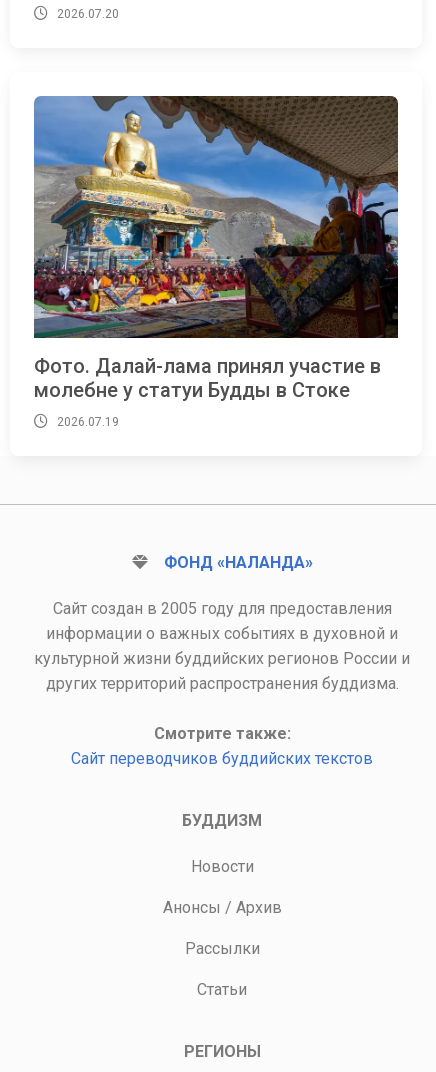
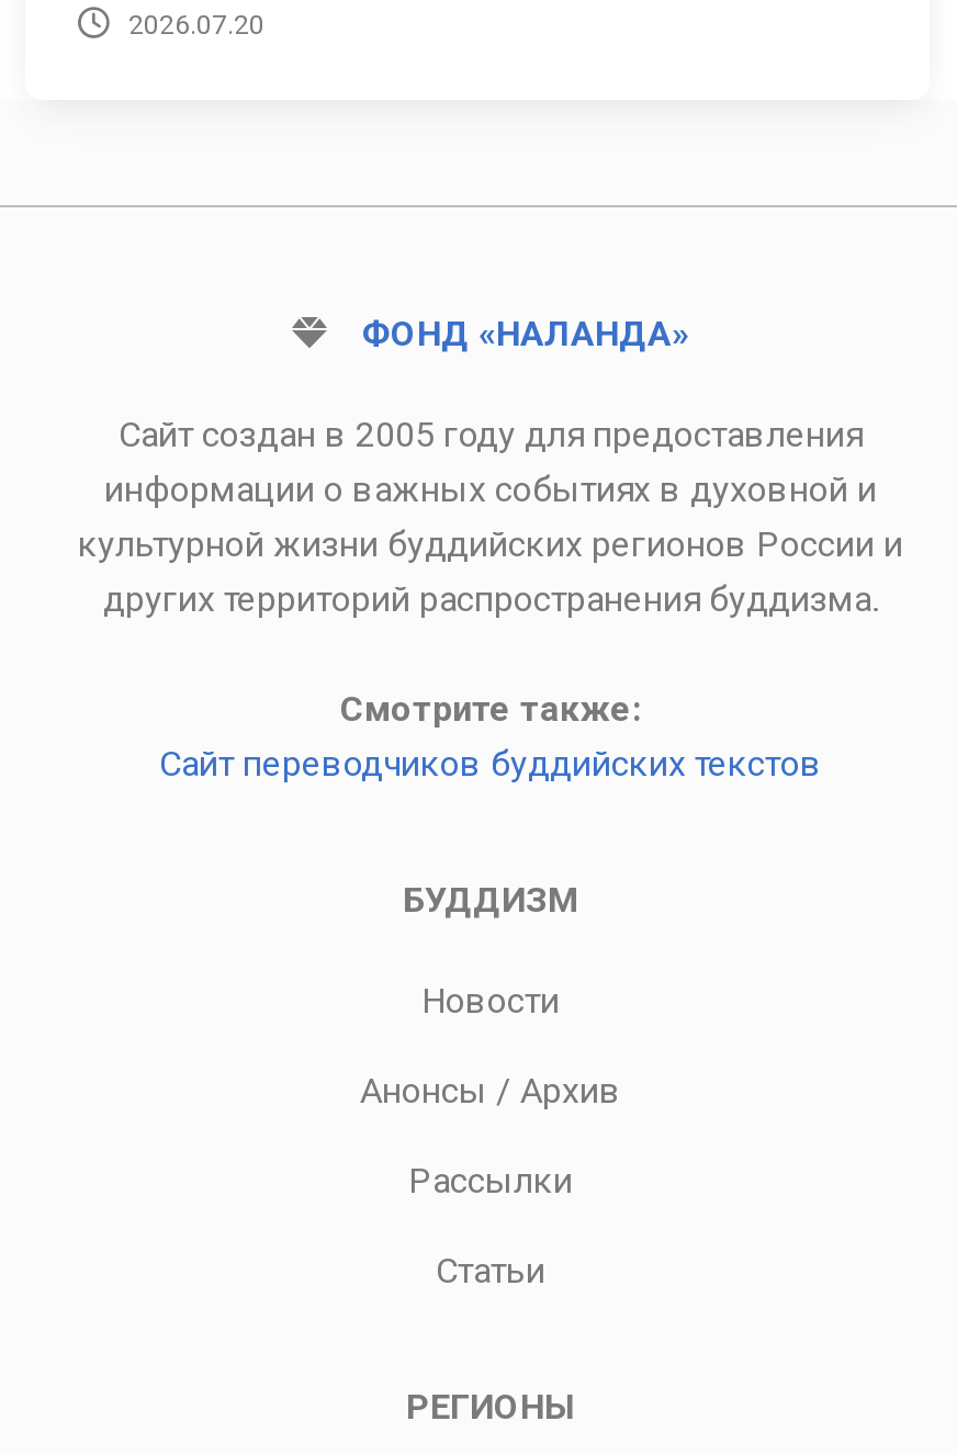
[33,95,399,429] [image] | Фото. Далай-лама принял участие в | молебне у статуи Будды в Стоке | 2026.07.19 -> none

